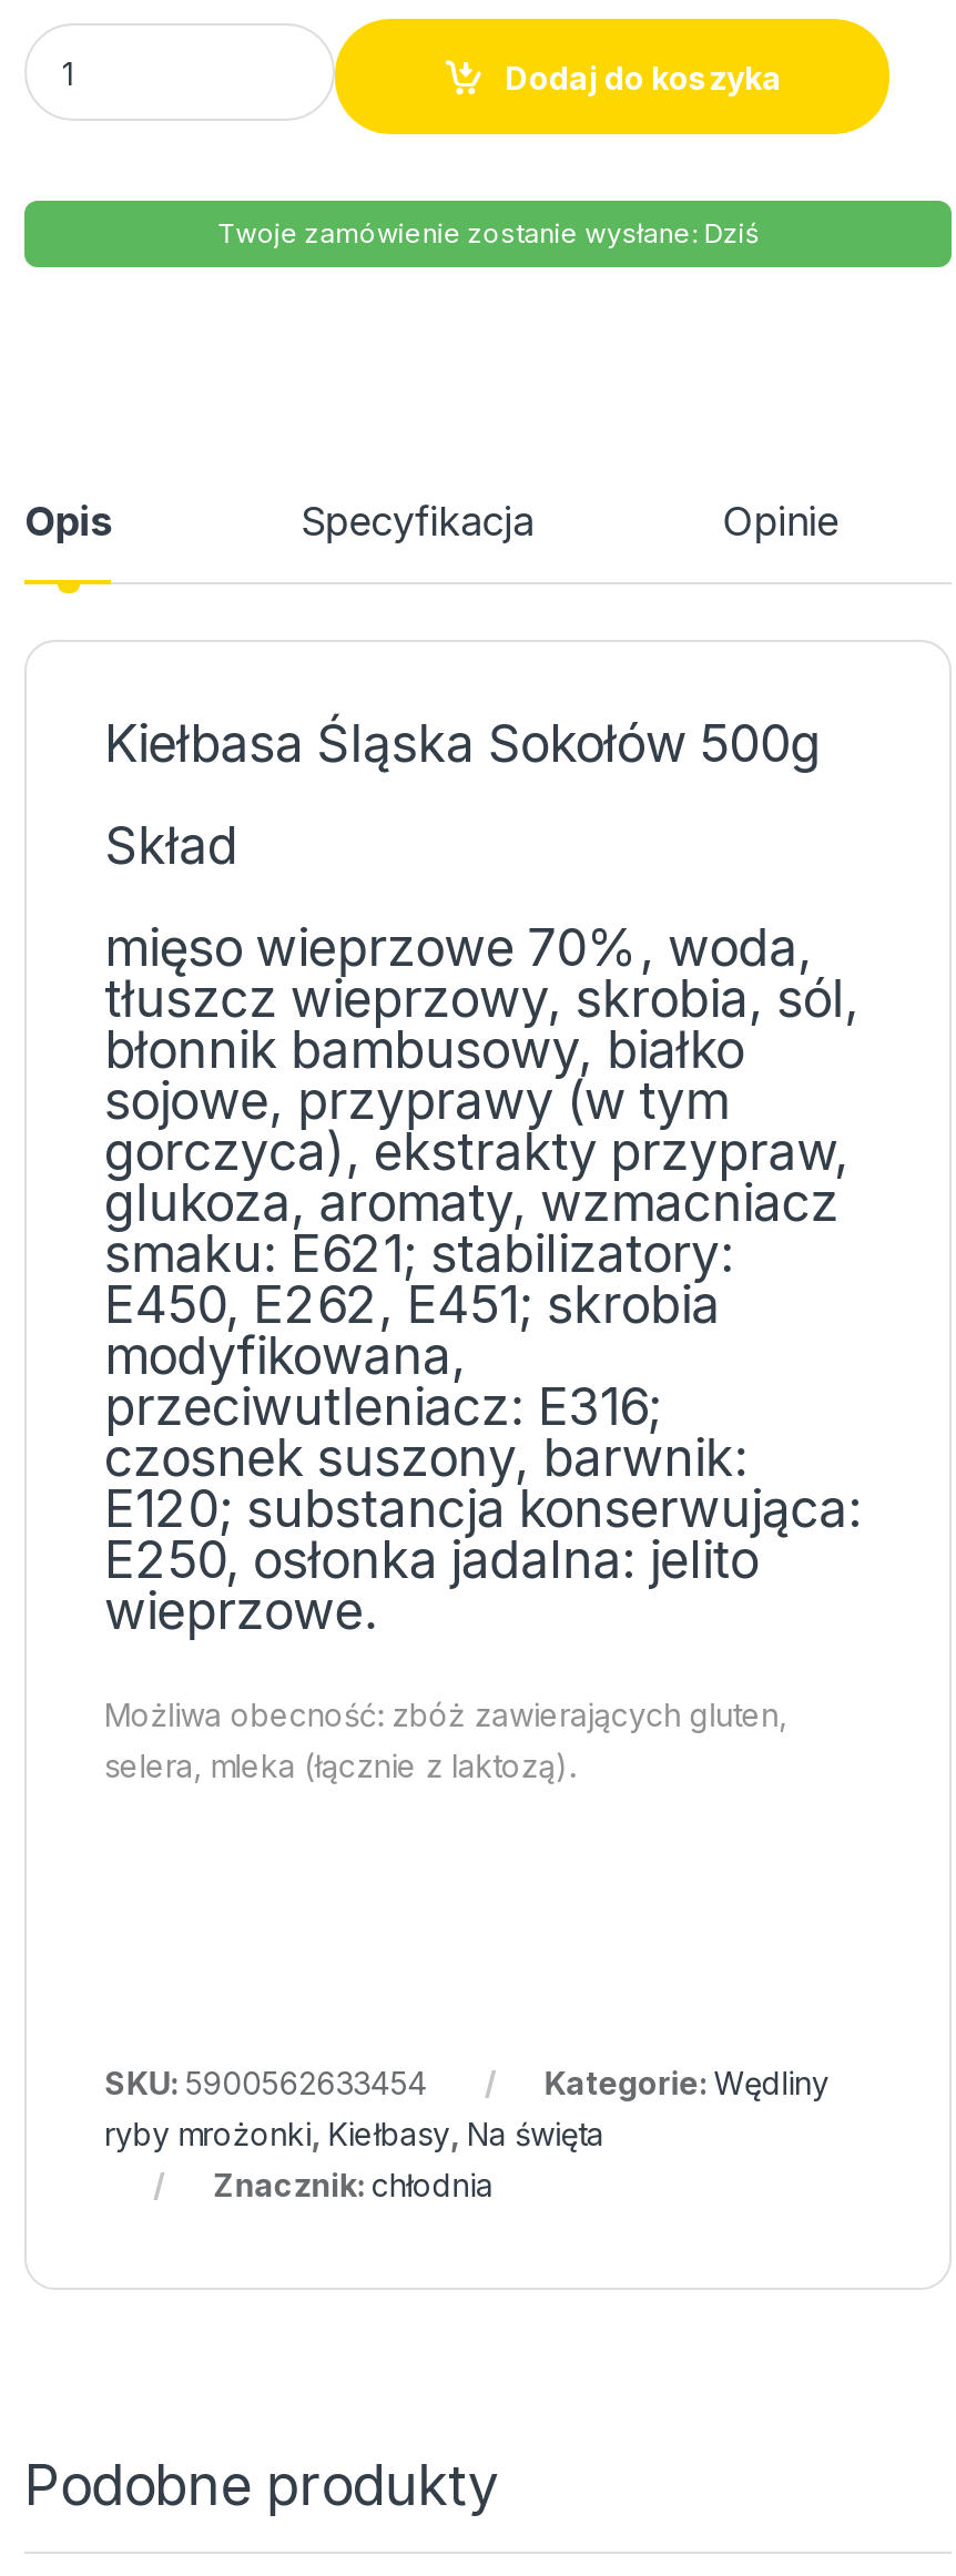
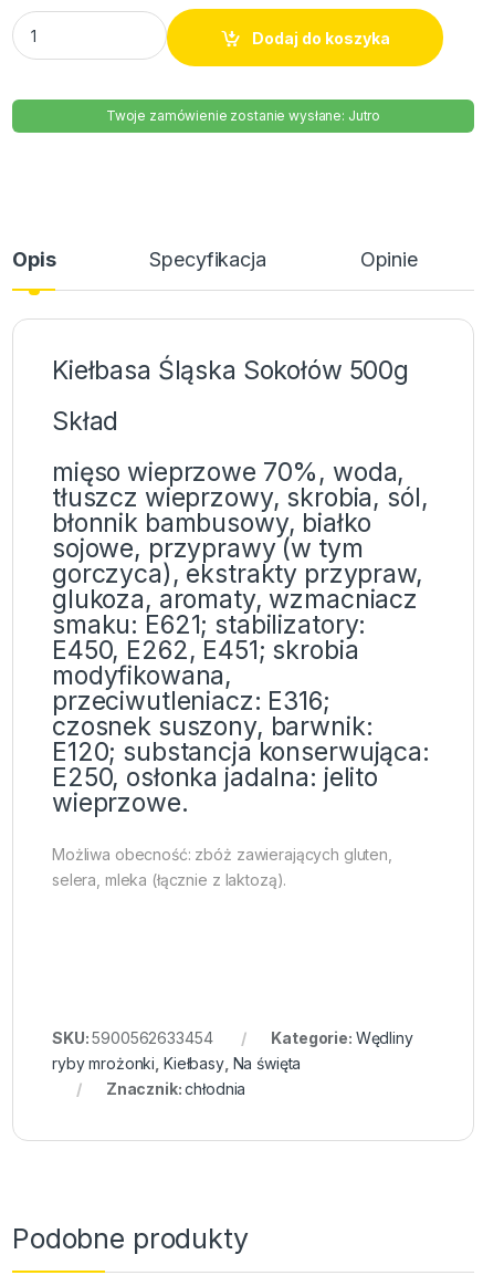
[218,217,758,250] Twoje zamówienie zostanie wysłane: Dziś -> [106,108,380,124] Twoje zamówienie zostanie wysłane: Jutro

